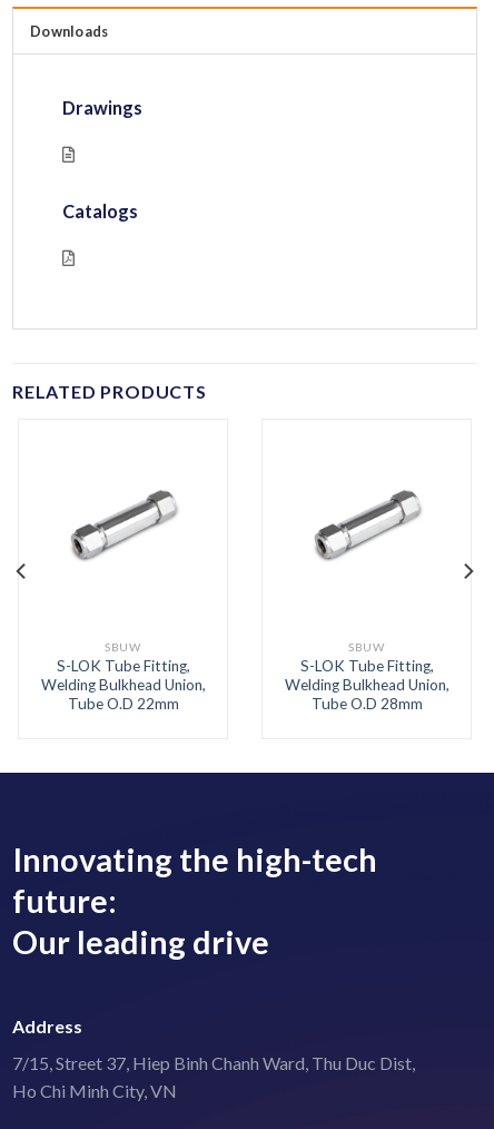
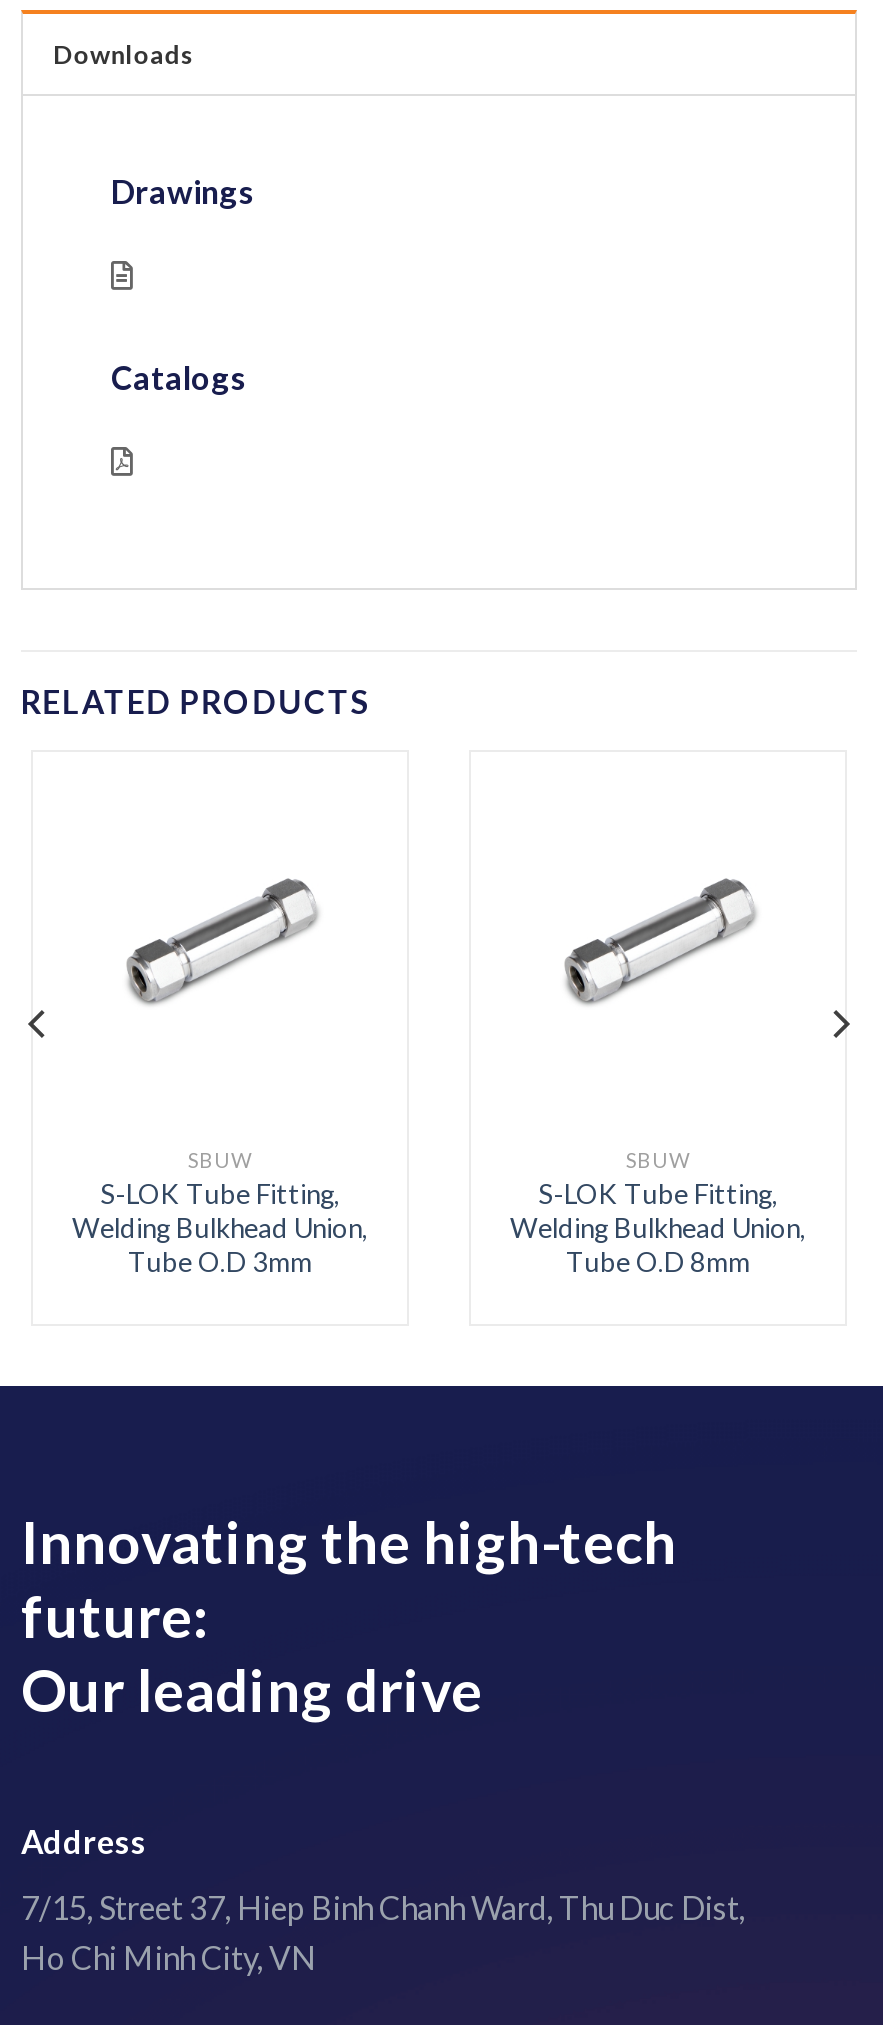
[67,694,179,712] Tube O.D 22mm -> [128,1245,312,1277] Tube O.D 3mm
[311,694,422,712] Tube O.D 28mm -> [566,1245,750,1277] Tube O.D 8mm

